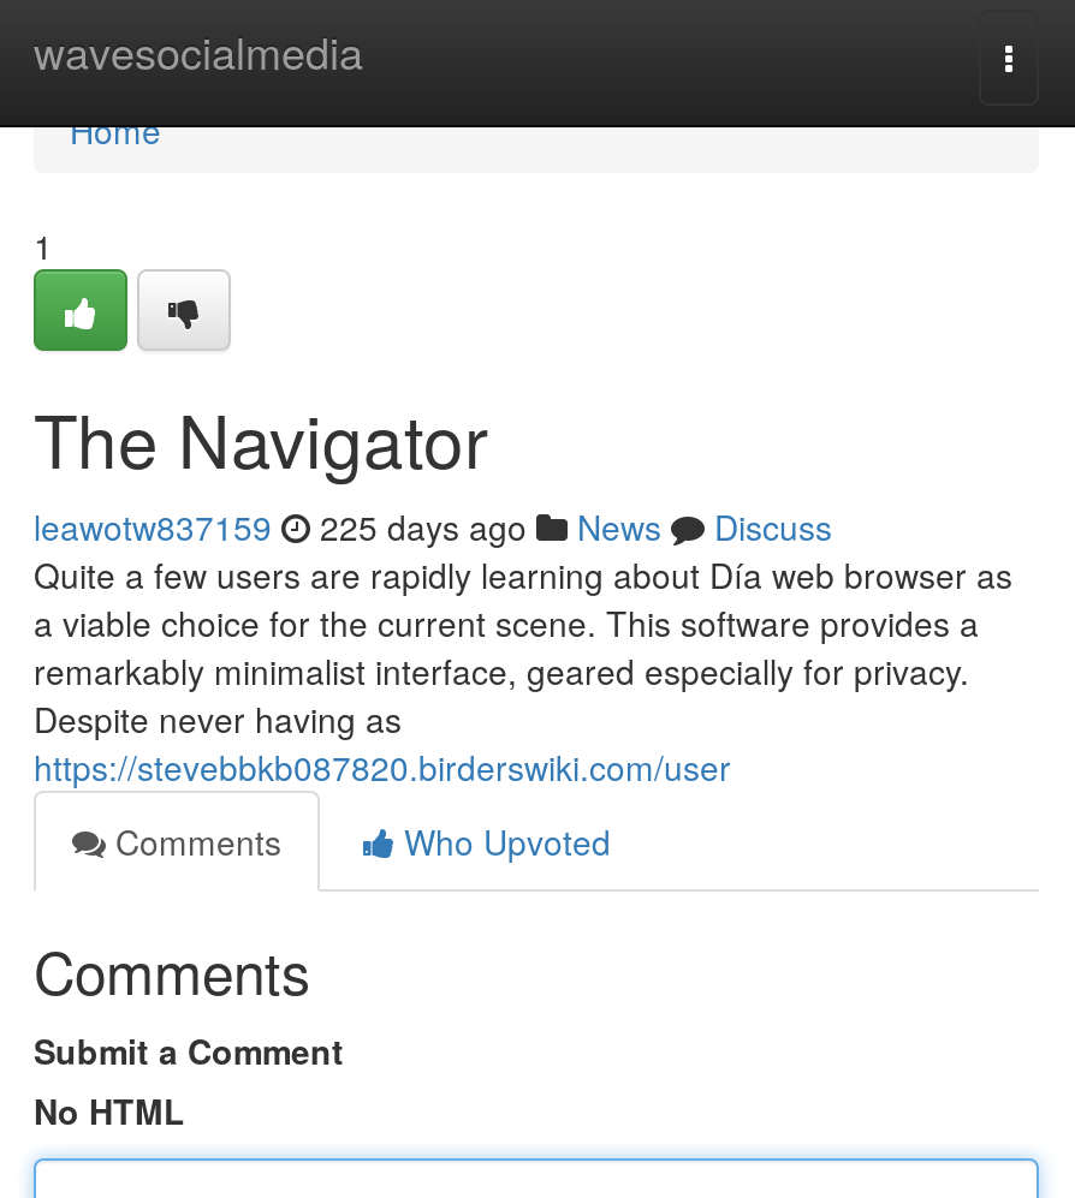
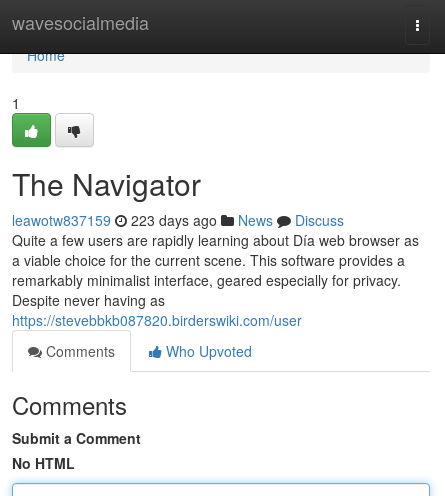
[34,502,832,550] leawotw837159 225 days ago News Discuss -> [12,210,344,230] leawotw837159 223 days ago News Discuss

